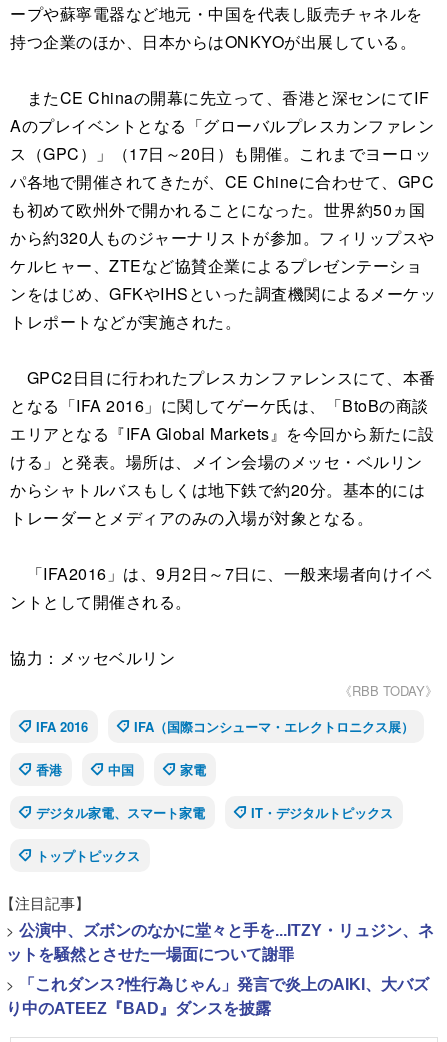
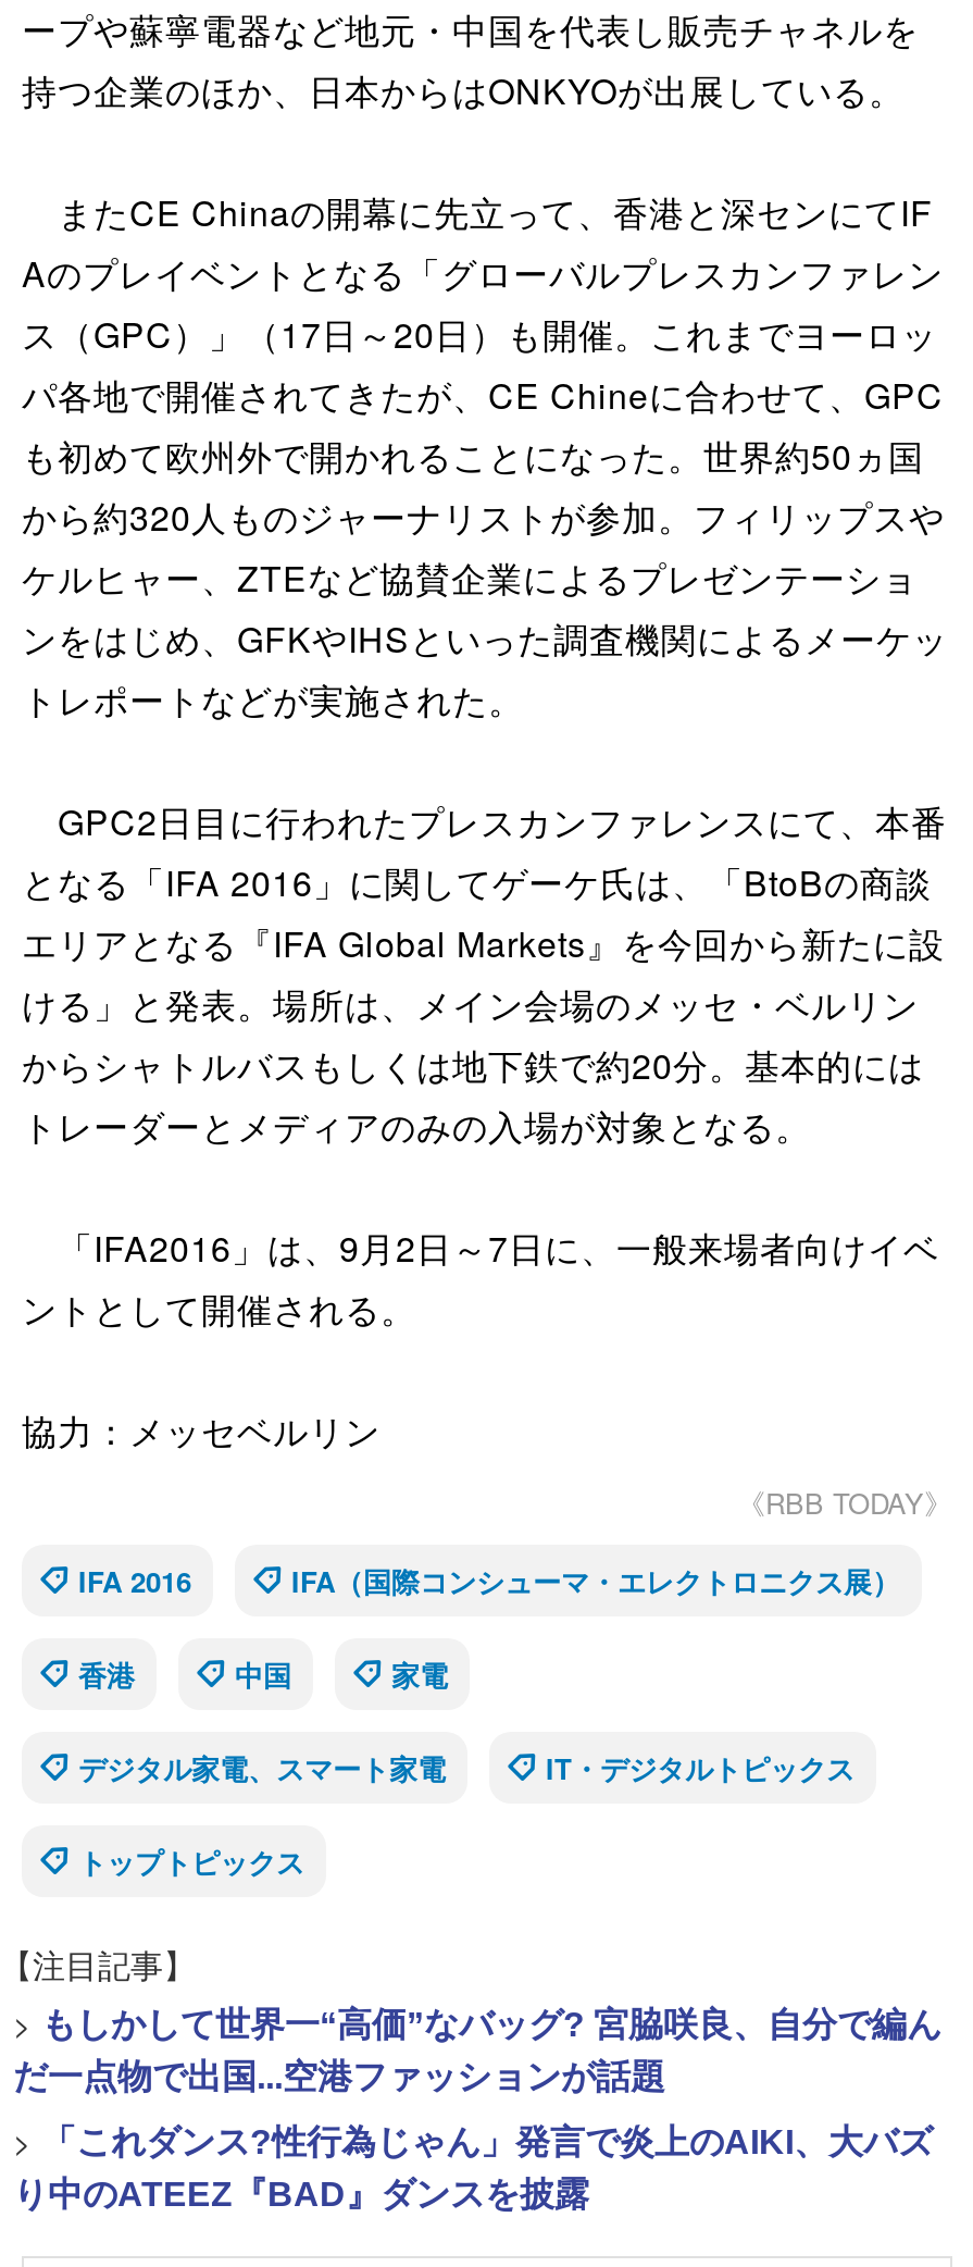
[6,920,434,963] > 公演中、ズボンのなかに堂々と手を...ITZY・リュジン、ネ | ットを騒然とさせた一場面について謝罪 -> [13,2003,941,2096] > もしかして世界一“高価”なバッグ? 宮脇咲良、自分で編ん | だ一点物で出国...空港ファッションが話題

